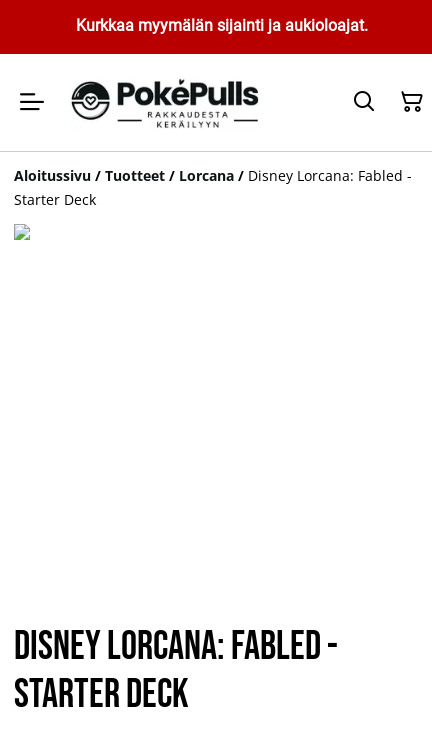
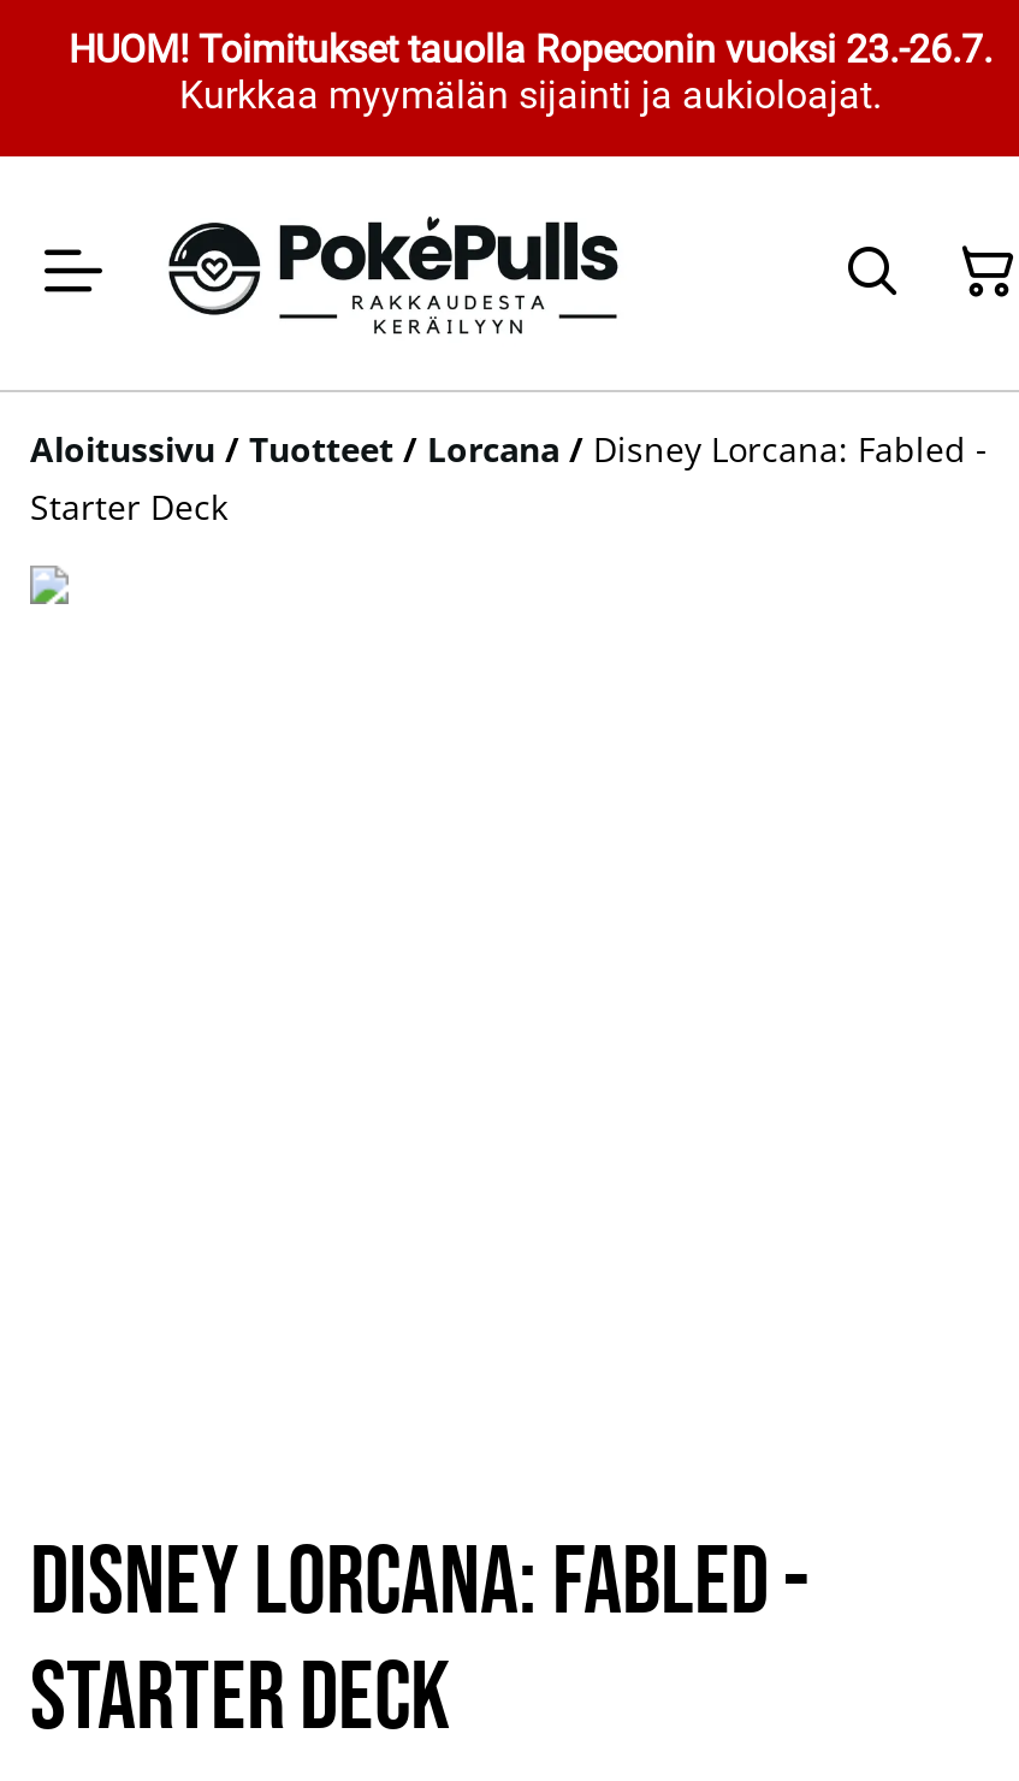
none -> [69,26,993,72] HUOM! Toimitukset tauolla Ropeconin vuoksi 23.-26.7.

